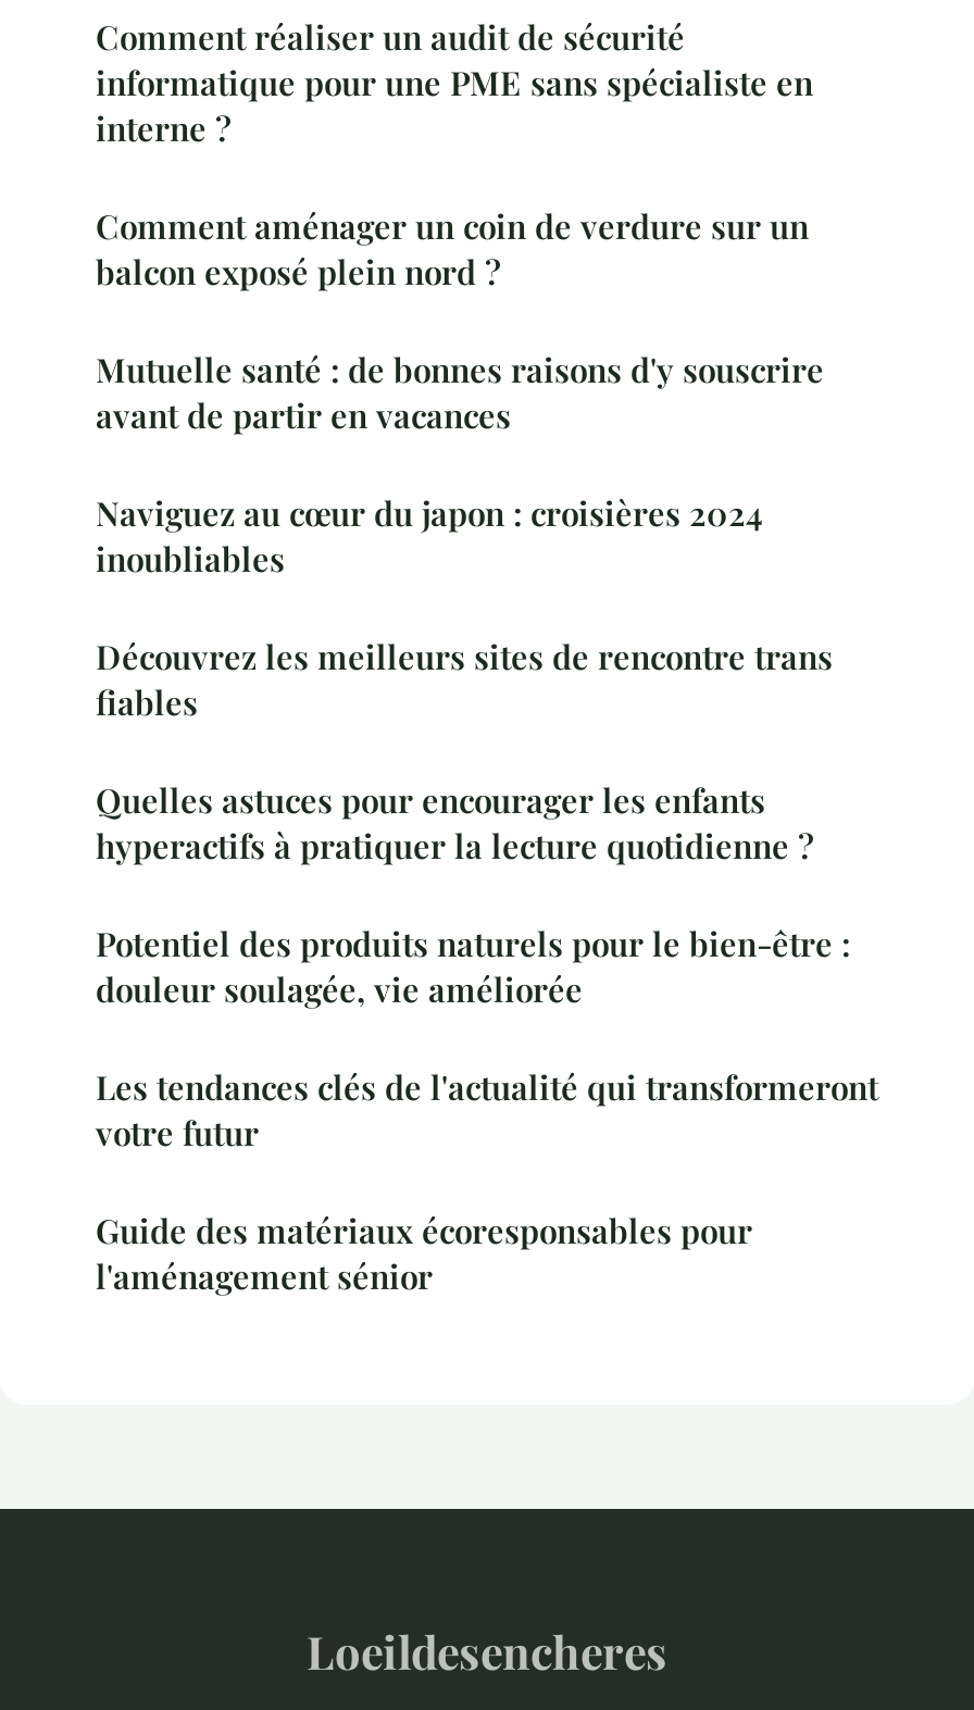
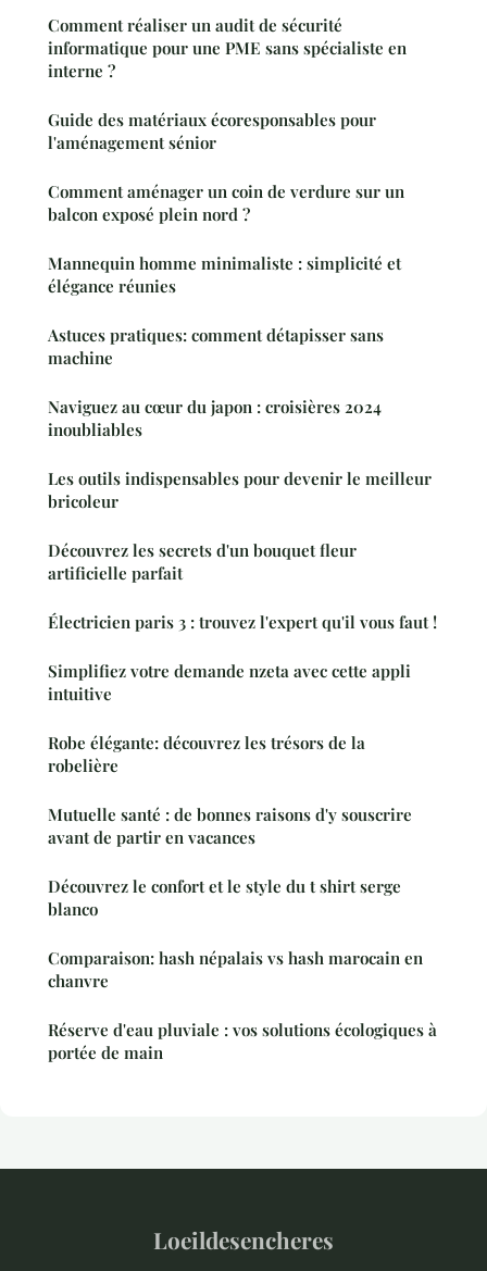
moved [96,205,809,294] -> [48,180,404,225]: Comment aménager un coin de verdure sur un | balcon exposé plein nord ?
moved [96,348,824,437] -> [48,803,412,848]: Mutuelle santé : de bonnes raisons d'y souscrire | avant de partir en vacances
moved [96,492,763,581] -> [48,395,382,440]: Naviguez au cœur du japon : croisières 2024 | inoubliables
[96,635,878,1155] Découvrez les meilleurs sites de rencontre trans | fiables | Quelles astuces pour encourager les enfants | hyperactifs à pratiquer la lecture quotidienne ? | Potentiel des produits naturels pour le bien-être : | douleur soulagée, vie améliorée | Les tendances clés de l'actualité qui transformeront | votre futur -> none
moved [96,1209,752,1298] -> [48,108,376,153]: Guide des matériaux écoresponsables pour | l'aménagement sénior
none -> [48,252,437,1063] Mannequin homme minimaliste : simplicité et | élégance réunies | Astuces pratiques: comment détapisser sans | machine | Les outils indispensables pour devenir le meilleur | bricoleur | Découvrez les secrets d'un bouquet fleur | artificielle parfait | Électricien paris 3 : trouvez l'expert qu'il vous faut ! | Simplifiez votre demande nzeta avec cette appli | intuitive | Robe élégante: découvrez les trésors de la | robelière | Découvrez le confort et le style du t shirt serge | blanco | Comparaison: hash népalais vs hash marocain en | chanvre | Réserve d'eau pluviale : vos solutions écologiques à | portée de main

